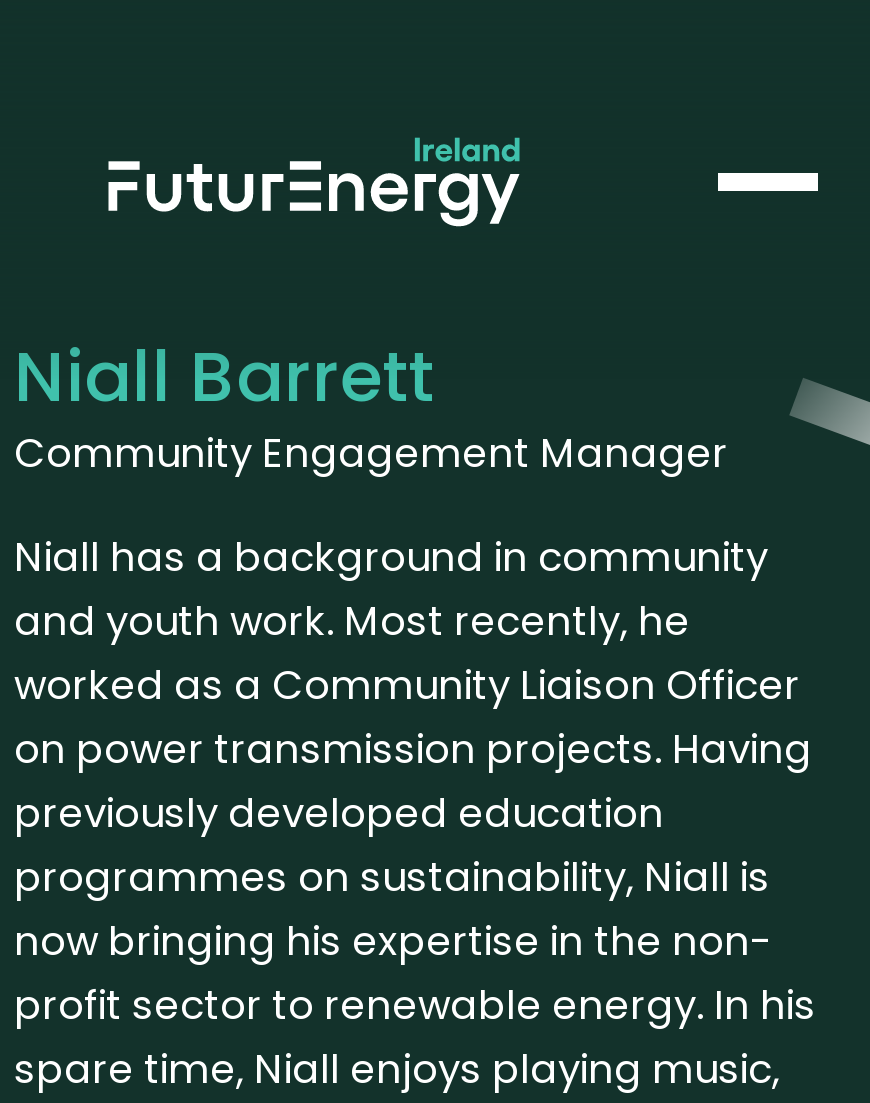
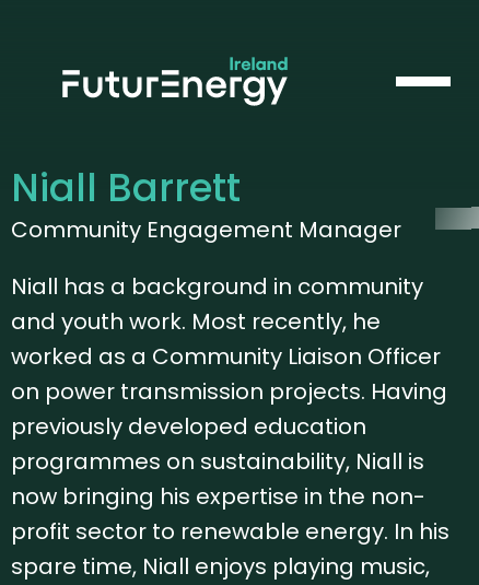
[792,379,864,453] [image] -> [435,190,476,231] [image]

